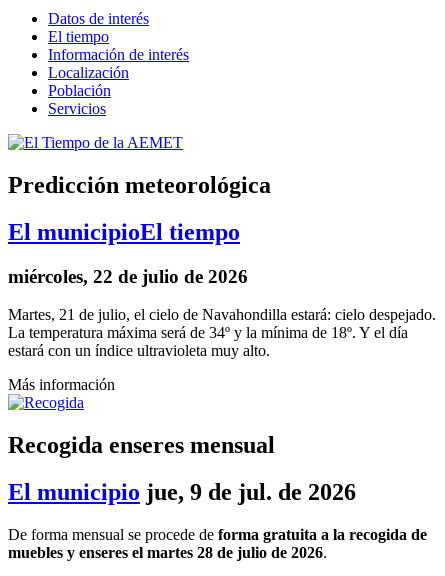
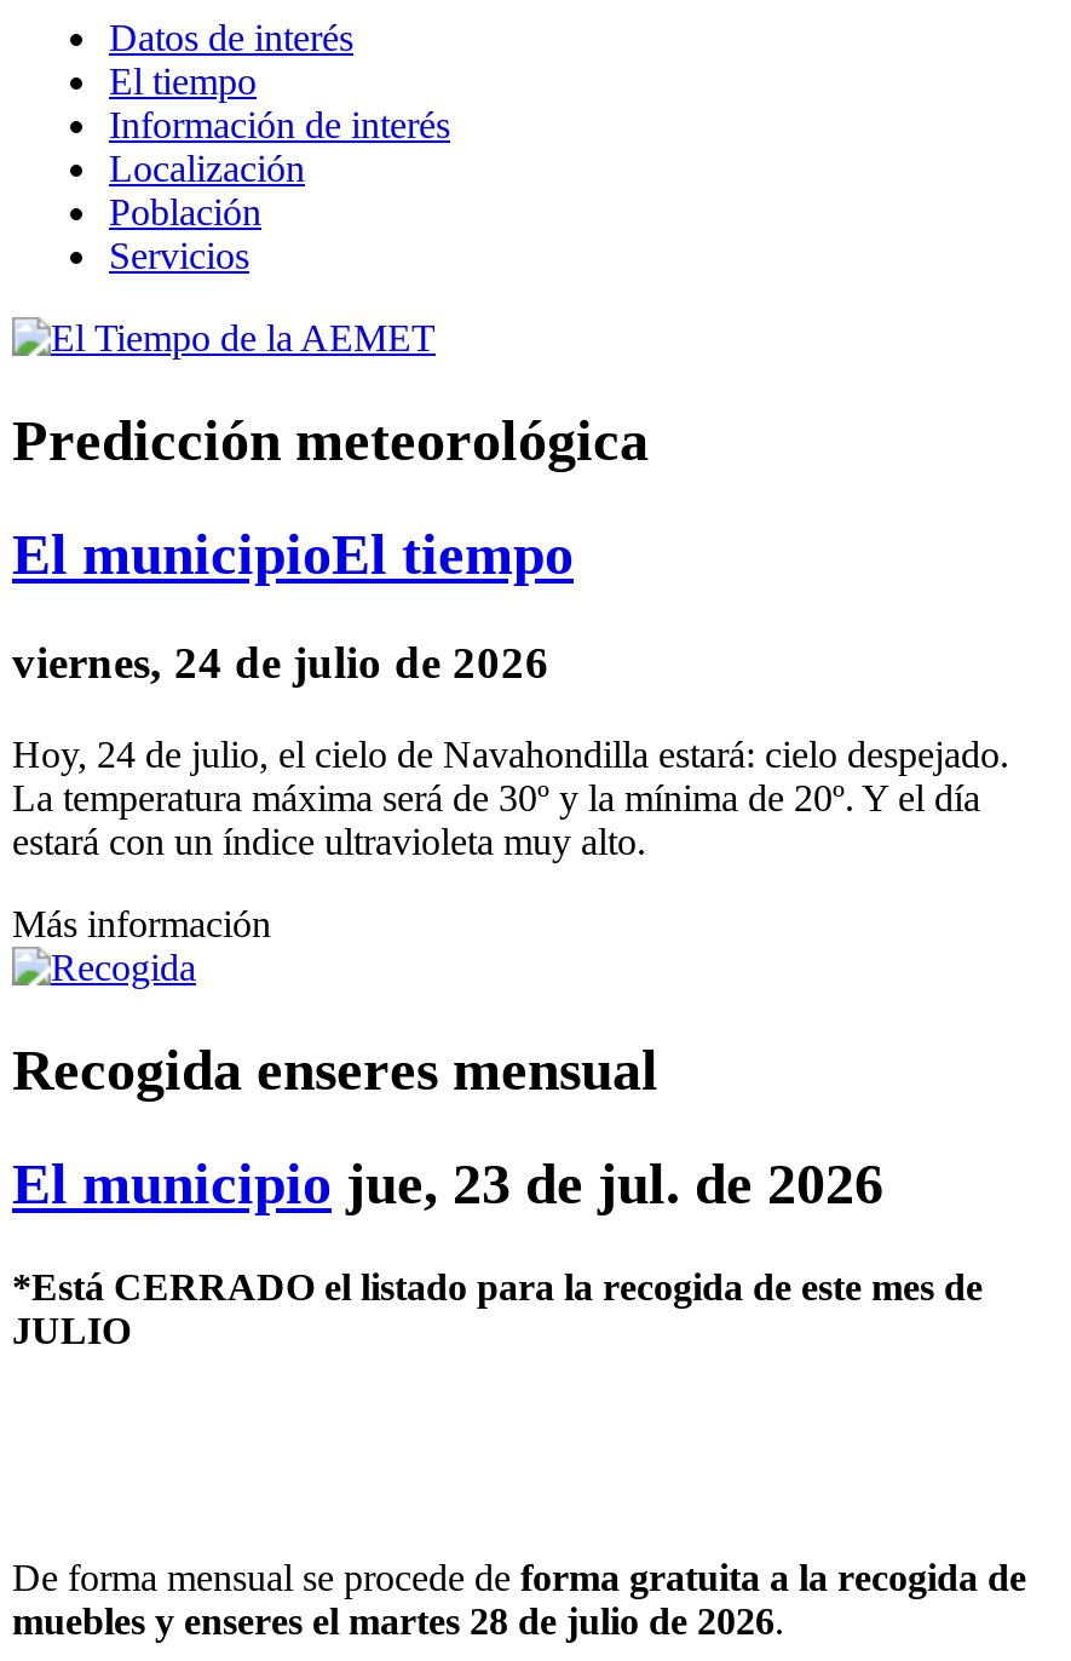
[8,266,248,287] miércoles, 22 de julio de 2026 -> [12,636,549,687] viernes, 24 de julio de 2026
[8,306,436,323] Martes, 21 de julio, el cielo de Navahondilla estará: cielo despejado. -> [12,735,1009,776] Hoy, 24 de julio, el cielo de Navahondilla estará: cielo despejado.
[8,324,408,341] La temperatura máxima será de 34º y la mínima de 18º. Y el día -> [12,778,980,819] La temperatura máxima será de 30º y la mínima de 20º. Y el día
[8,479,356,505] El municipio jue, 9 de jul. de 2026 -> [12,1153,983,1352] El municipio jue, 23 de jul. de 2026 | *Está CERRADO el listado para la recogida de este mes de | JULIO

